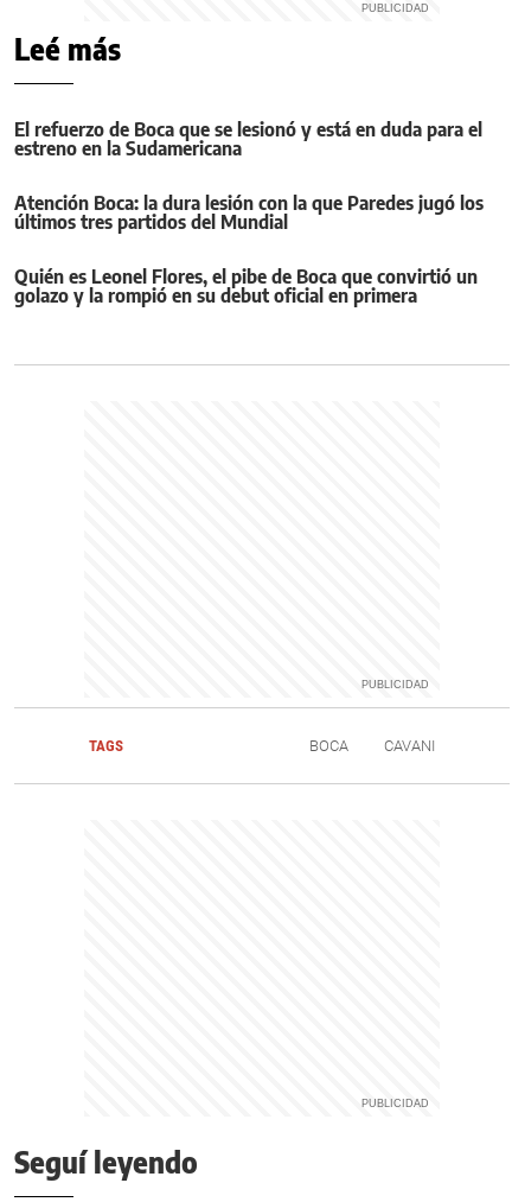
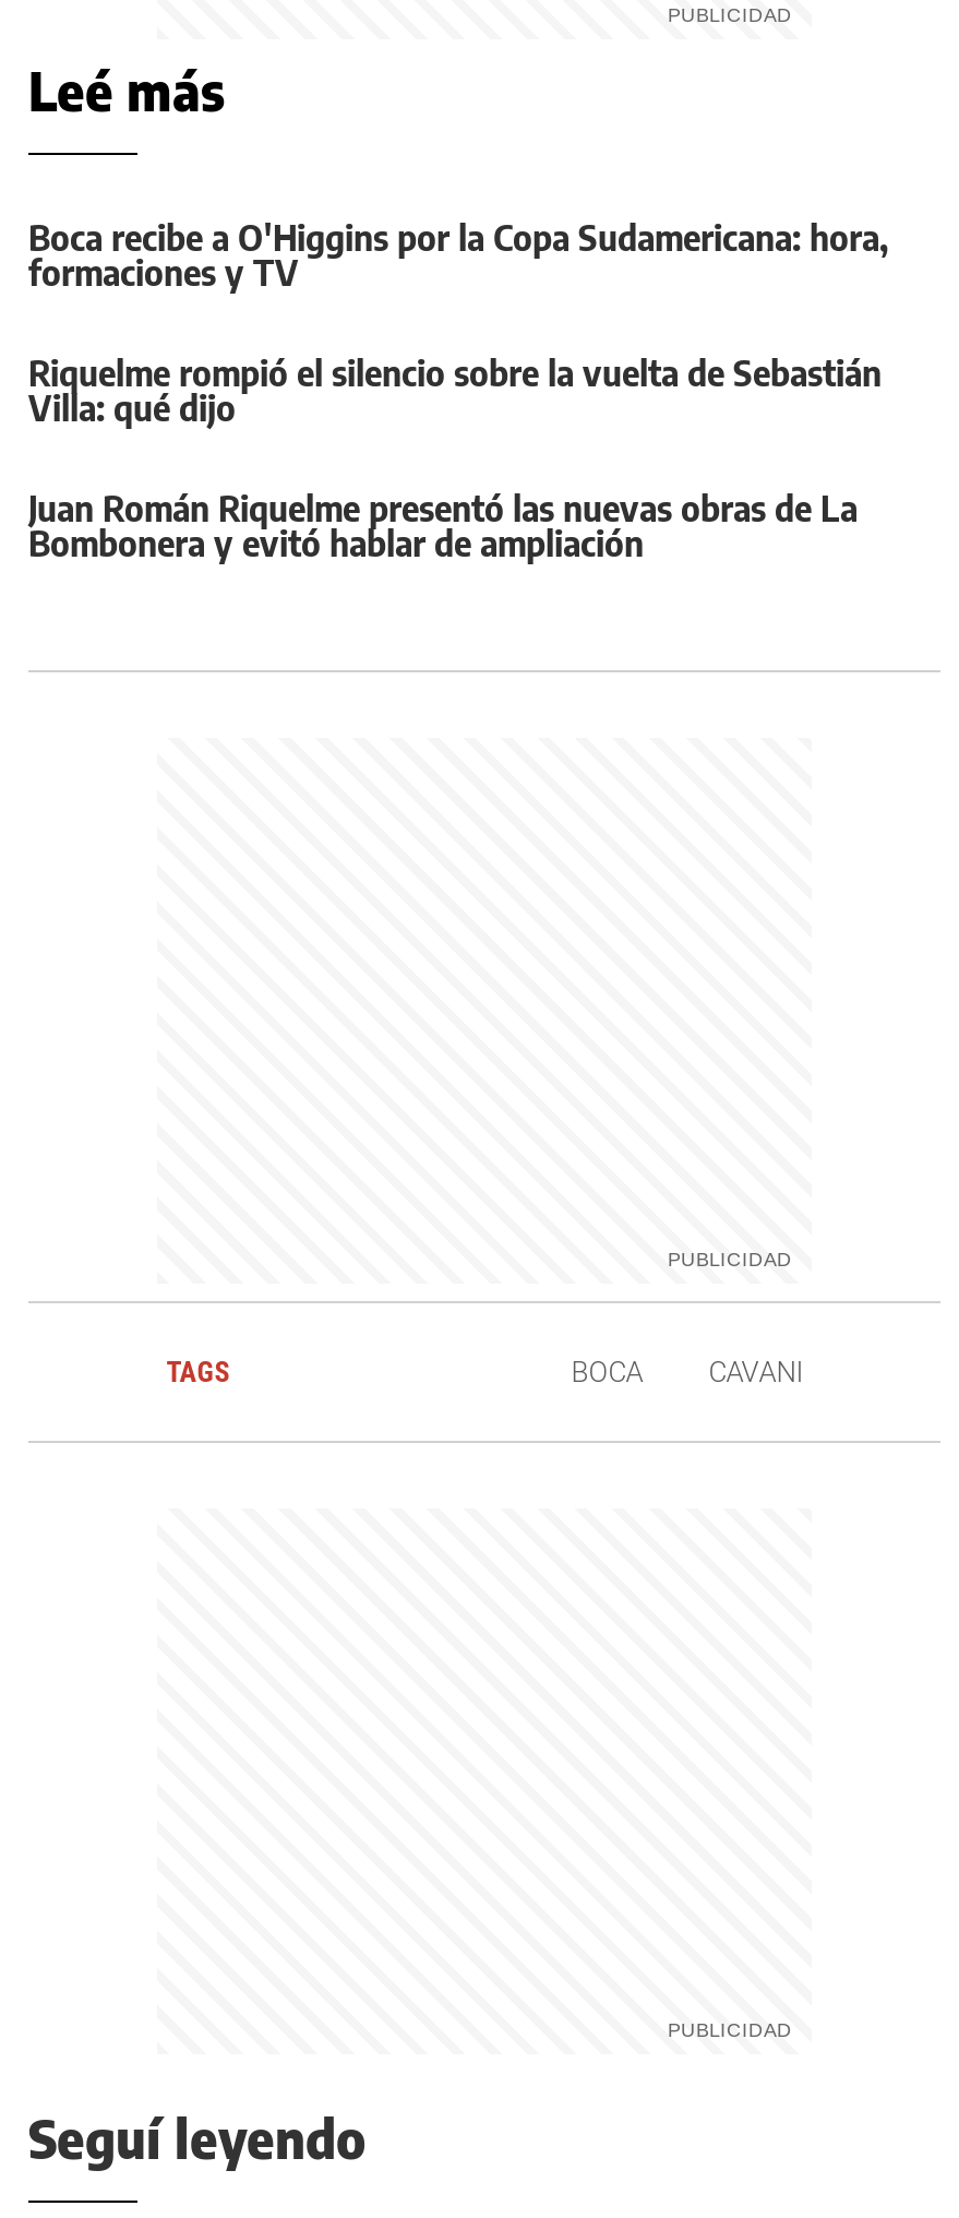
[14,118,482,160] El refuerzo de Boca que se lesionó y está en duda para el | estreno en la Sudamericana -> [28,217,888,295] Boca recibe a O'Higgins por la Copa Sudamericana: hora, | formaciones y TV
[14,191,484,234] Atención Boca: la dura lesión con la que Paredes jugó los | últimos tres partidos del Mundial -> [28,352,882,431] Riquelme rompió el silencio sobre la vuelta de Sebastián | Villa: qué dijo
[14,265,478,308] Quién es Leonel Flores, el pibe de Boca que convirtió un | golazo y la rompió en su debut oficial en primera -> [28,487,858,566] Juan Román Riquelme presentó las nuevas obras de La | Bombonera y evitó hablar de ampliación

